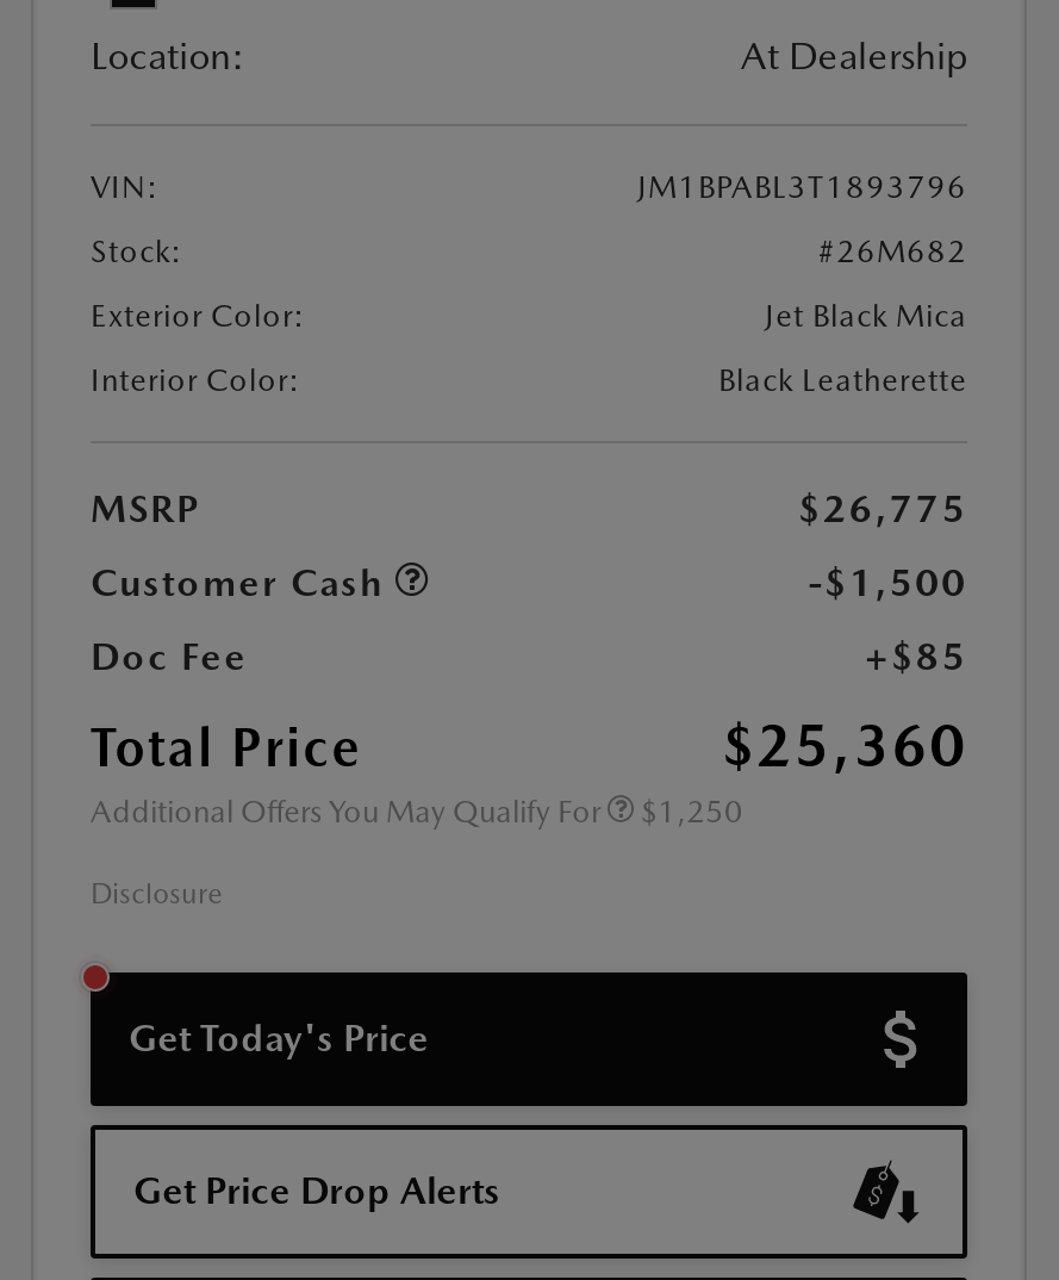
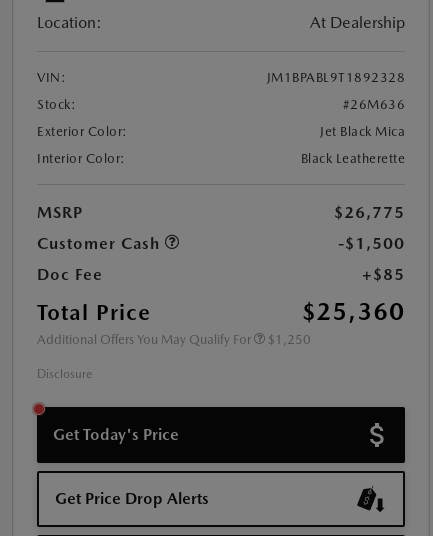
[637,169,967,205] JM1BPABL3T1893796 -> [266,70,405,85] JM1BPABL9T1892328
[818,234,967,269] #26M682 -> [342,97,405,112] #26M636

